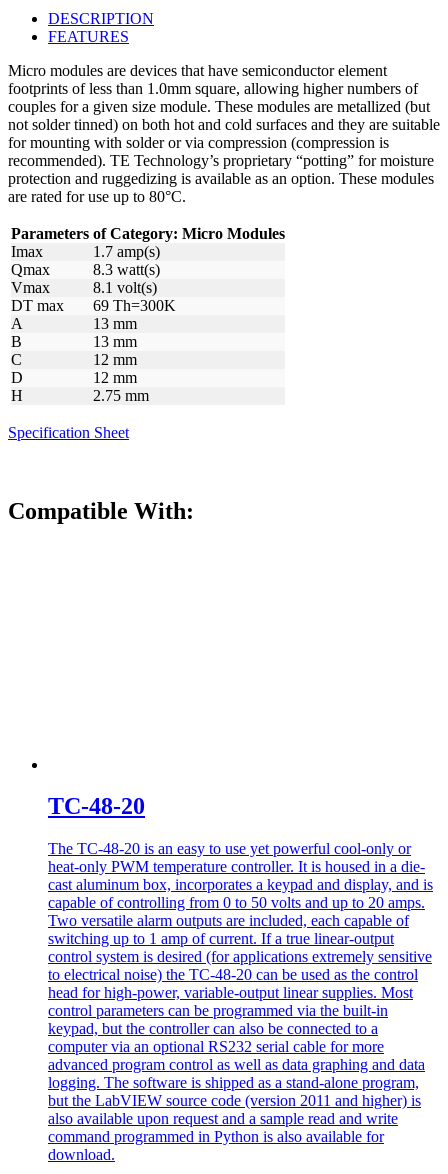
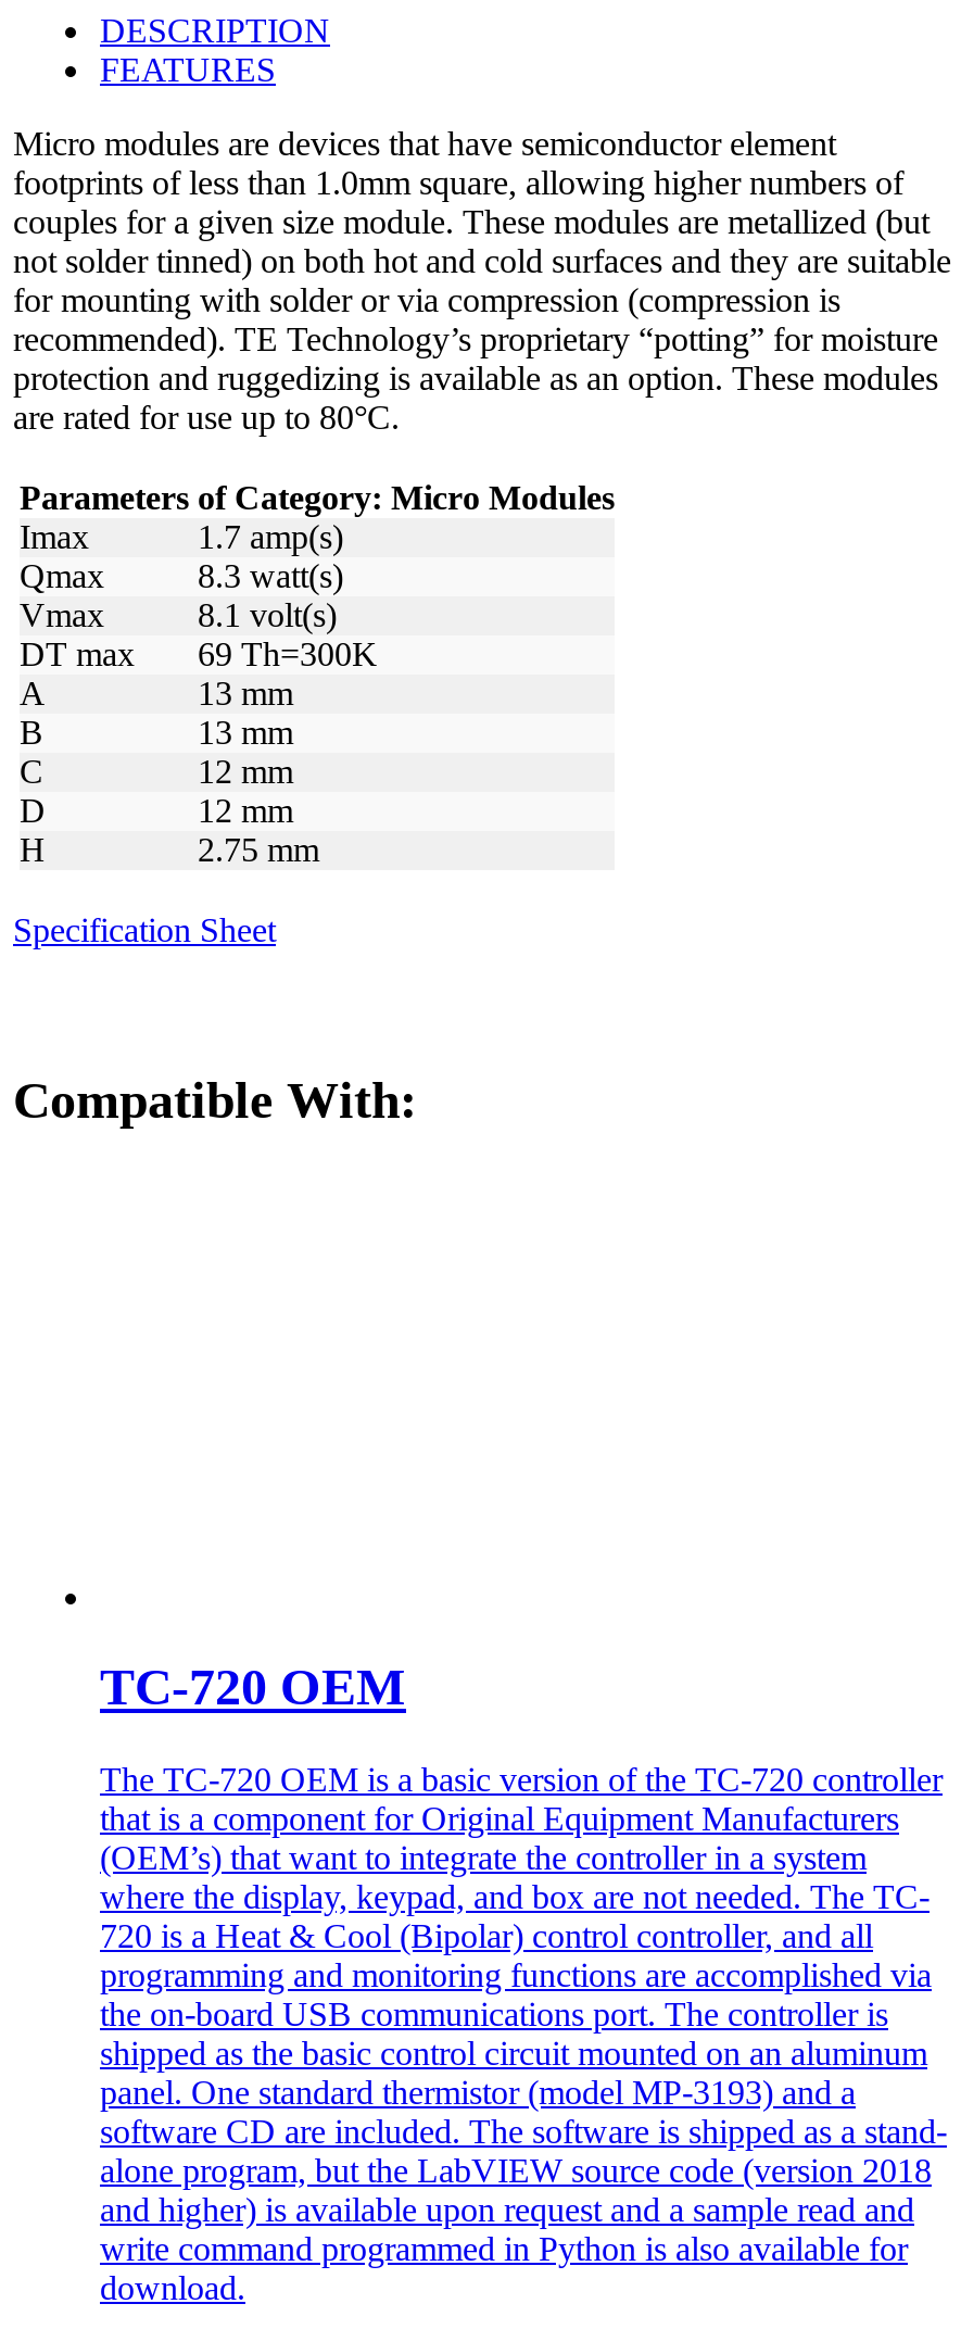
[48,793,145,819] TC-48-20 -> [100,1660,406,1716] TC-720 OEM
[48,840,433,1145] The TC-48-20 is an easy to use yet powerful cool-only or | heat-only PWM temperature controller. It is housed in a die- | cast aluminum box, incorporates a keypad and display, and is | capable of controlling from 0 to 50 volts and up to 20 amps. | Two versatile alarm outputs are included, each capable of | switching up to 1 amp of current. If a true linear-output | control system is desired (for applications extremely sensitive | to electrical noise) the TC-48-20 can be used as the control | head for high-power, variable-output linear supplies. Most | control parameters can be programmed via the built-in | keypad, but the controller can also be connected to a | computer via an optional RS232 serial cable for more | advanced program control as well as data graphing and data | logging. The software is shipped as a stand-alone program, | but the LabVIEW source code (version 2011 and higher) is | also available upon request and a sample read and write | command programmed in Python is also available for -> [100,1762,947,2268] The TC-720 OEM is a basic version of the TC-720 controller | that is a component for Original Equipment Manufacturers | (OEM’s) that want to integrate the controller in a system | where the display, keypad, and box are not needed. The TC- | 720 is a Heat & Cool (Bipolar) control controller, and all | programming and monitoring functions are accomplished via | the on-board USB communications port. The controller is | shipped as the basic control circuit mounted on an aluminum | panel. One standard thermistor (model MP-3193) and a | software CD are included. The software is shipped as a stand- | alone program, but the LabVIEW source code (version 2018 | and higher) is available upon request and a sample read and | write command programmed in Python is also available for

